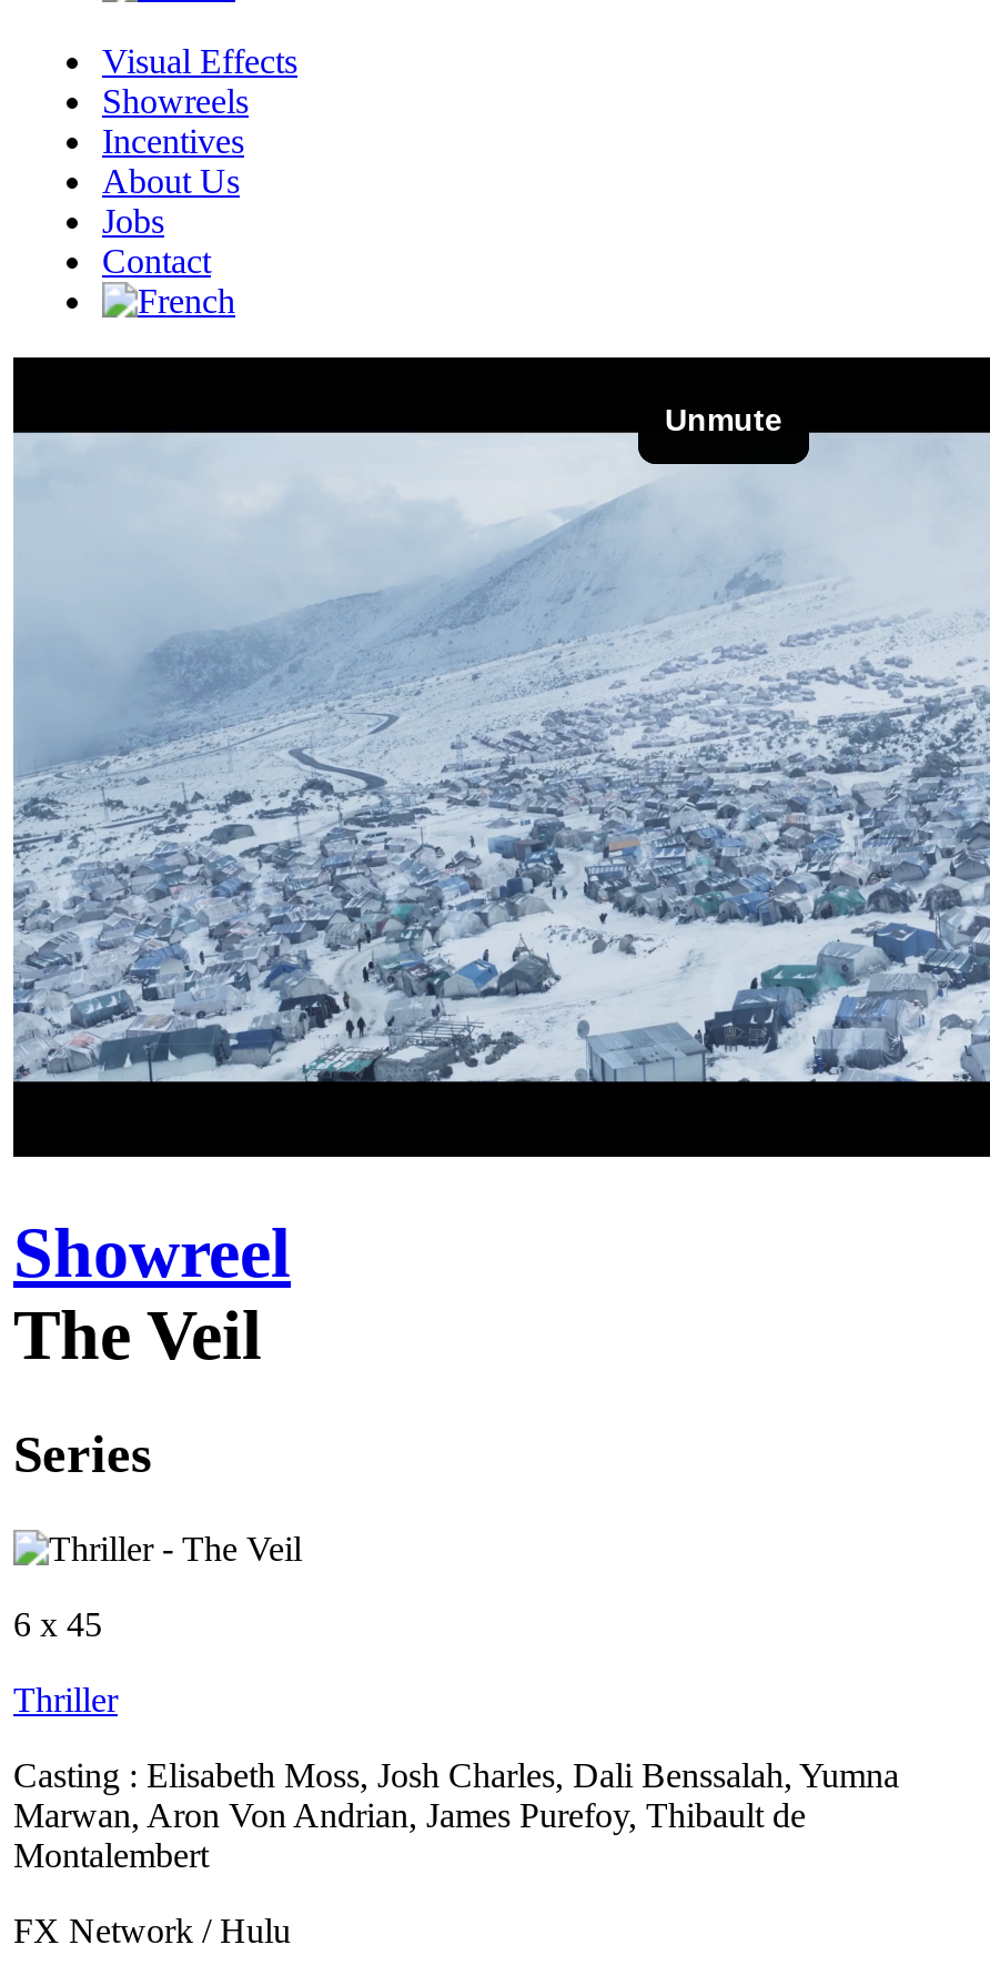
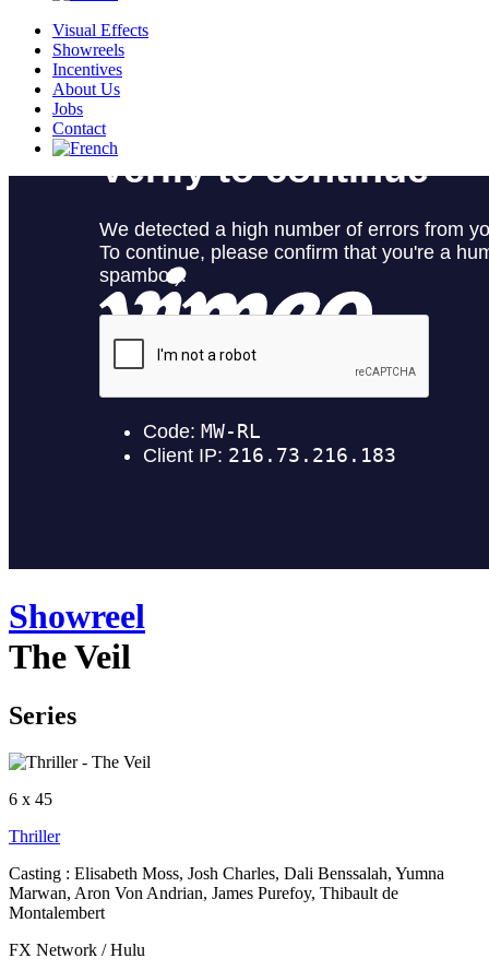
[11,355,983,1157] [image] -> [8,175,486,569] [image]

